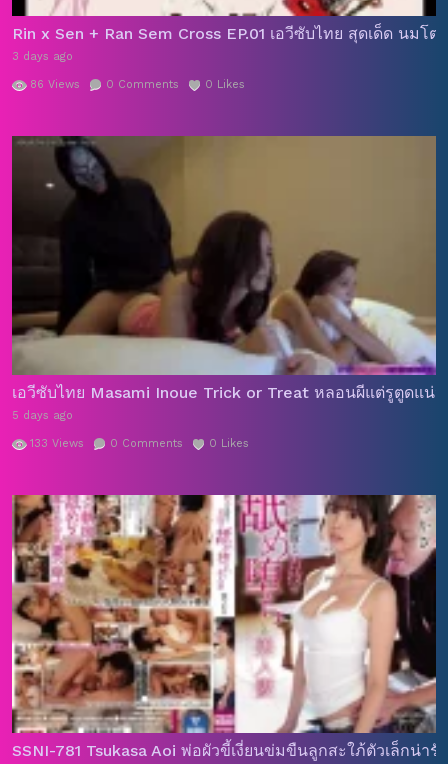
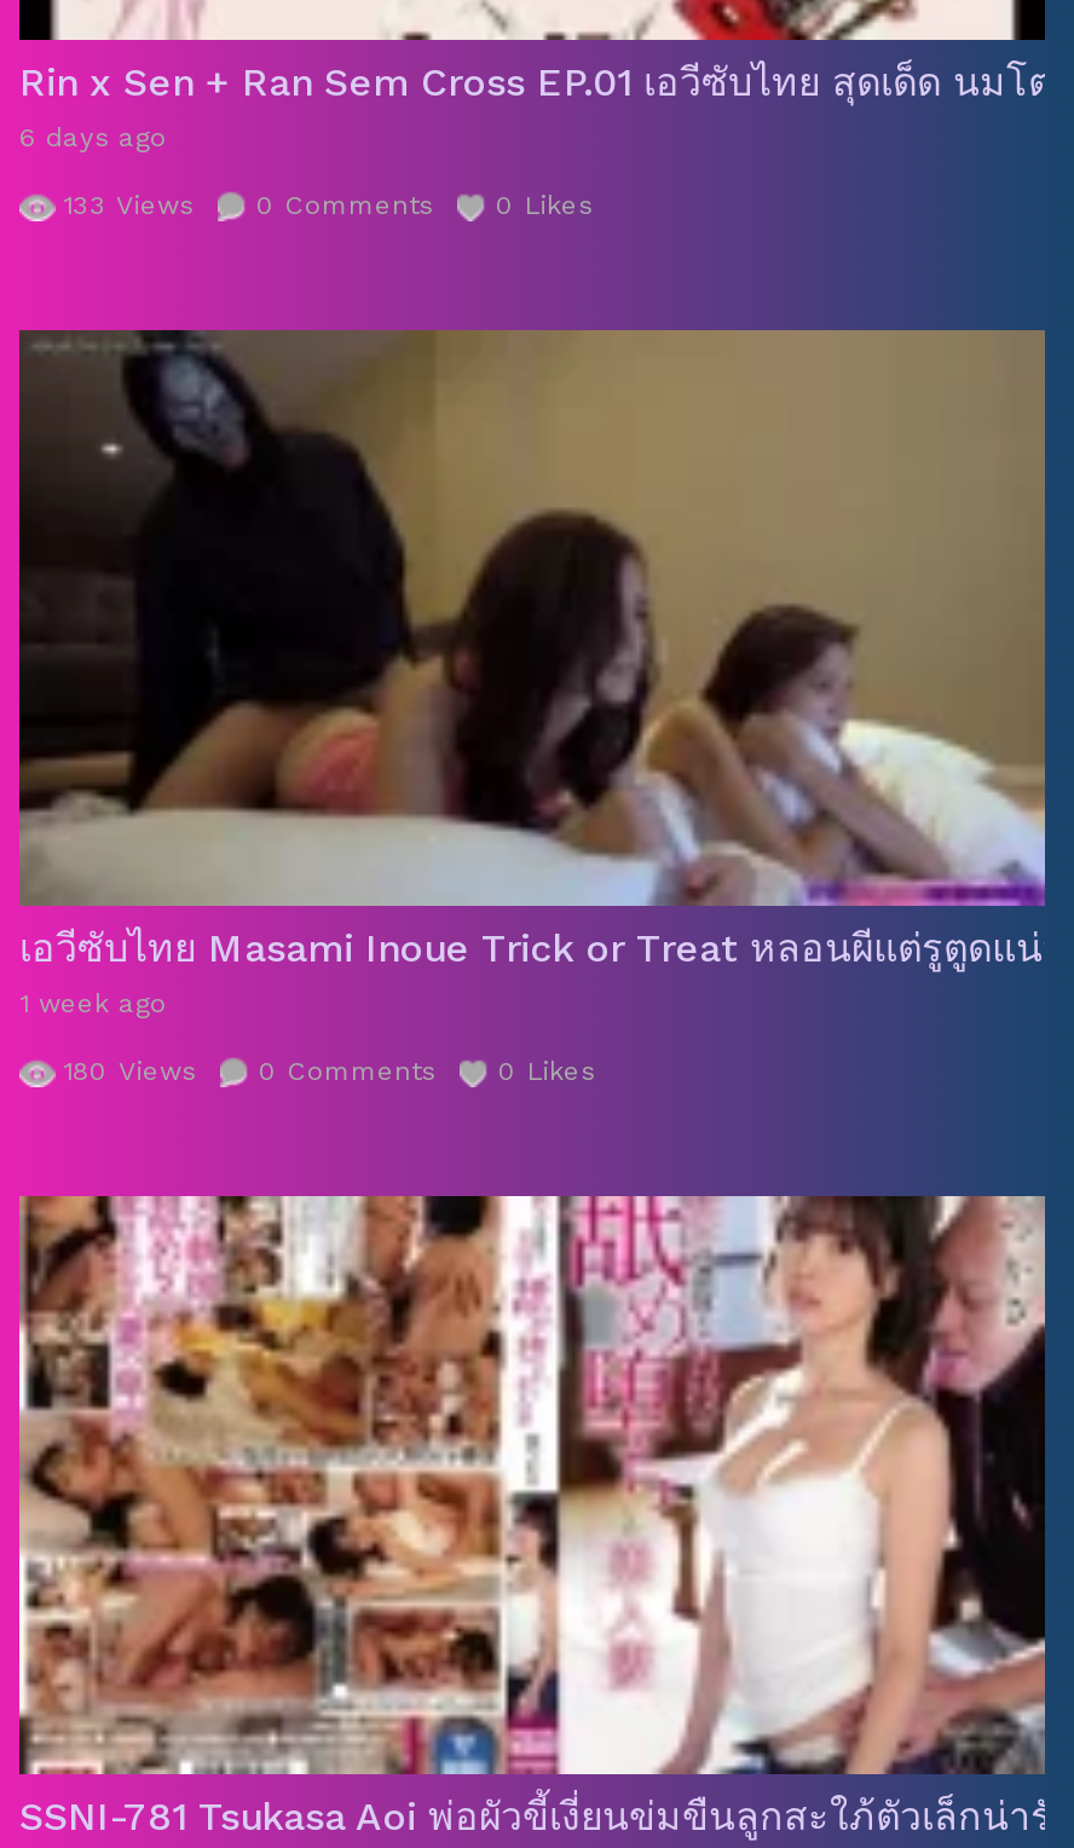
[12,50,73,63] 3 days ago -> [19,121,167,153] 6 days ago
[30,78,245,91] 86 Views 0 Comments 0 Likes -> [63,189,593,221] 133 Views 0 Comments 0 Likes
[12,409,73,422] 5 days ago -> [19,989,167,1020] 1 week ago
[30,437,84,450] 133 Views -> [63,1057,196,1088] 180 Views

